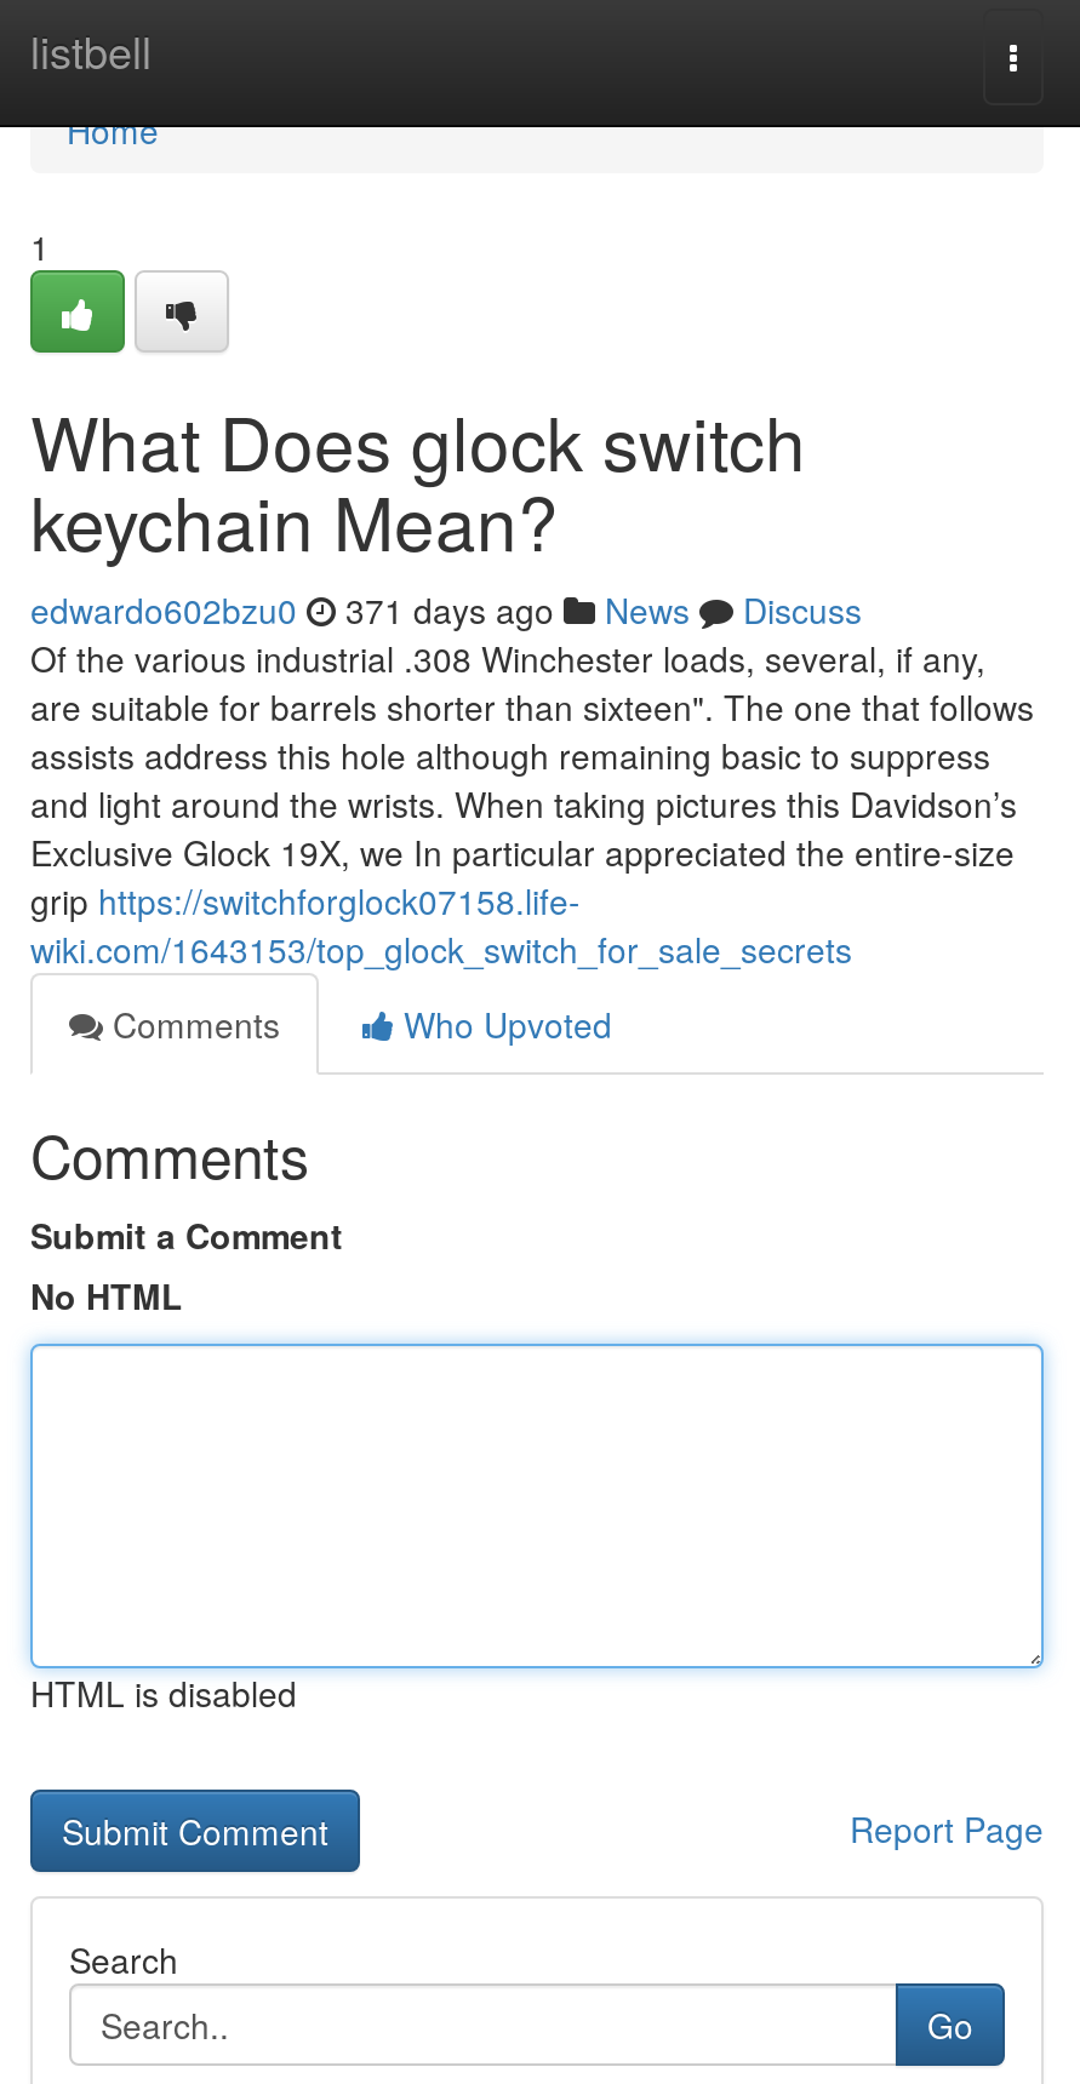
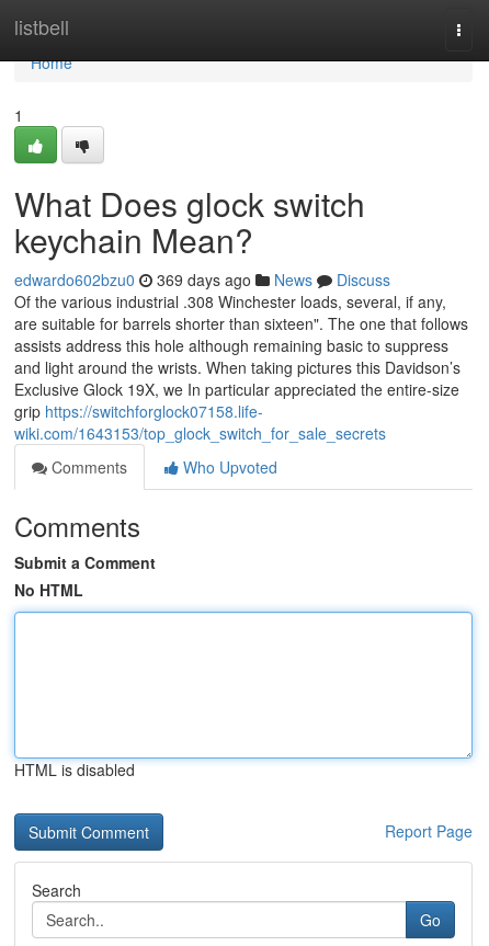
[30,585,862,634] edwardo602bzu0 371 days ago News Discuss -> [14,269,390,290] edwardo602bzu0 369 days ago News Discuss

